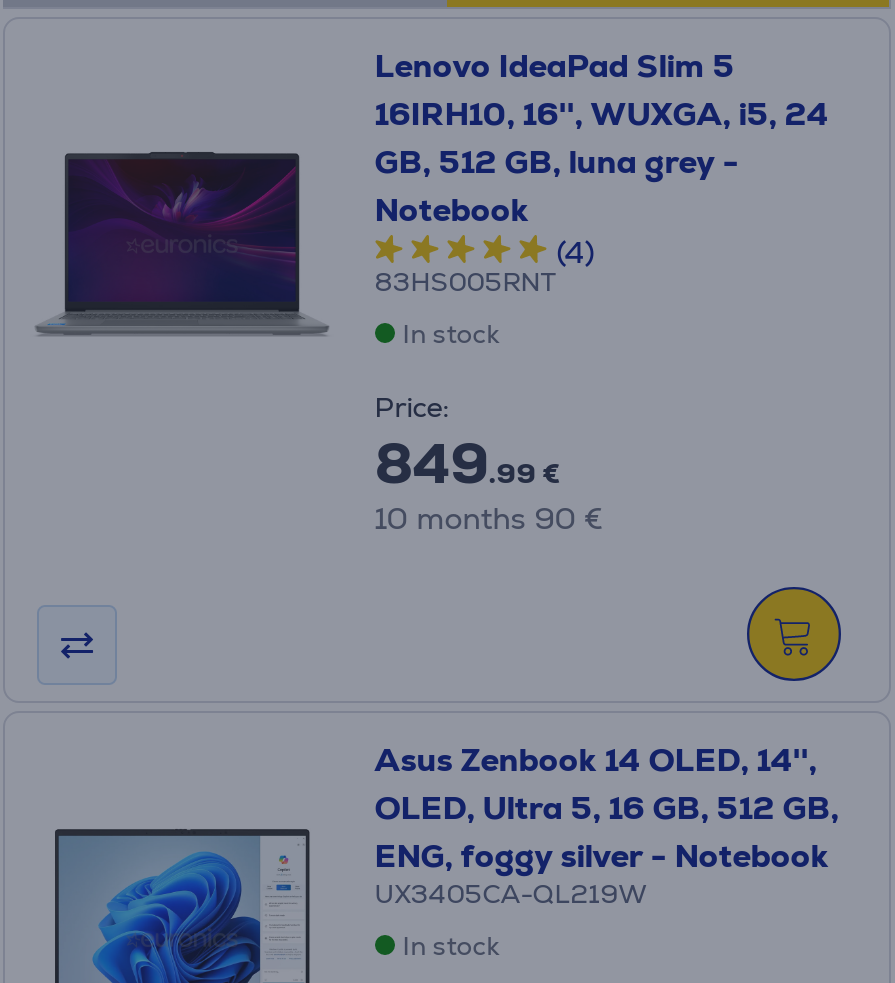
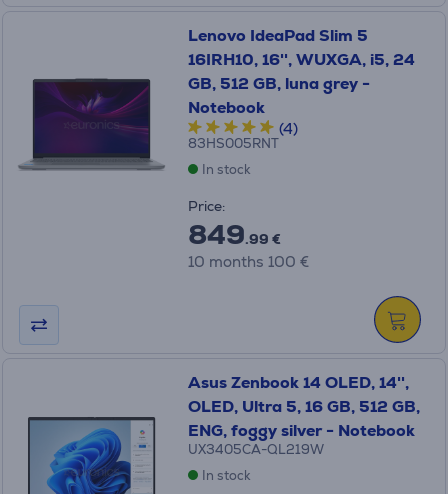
[375,499,603,537] 10 months 90 € -> [188,252,309,271] 10 months 100 €

